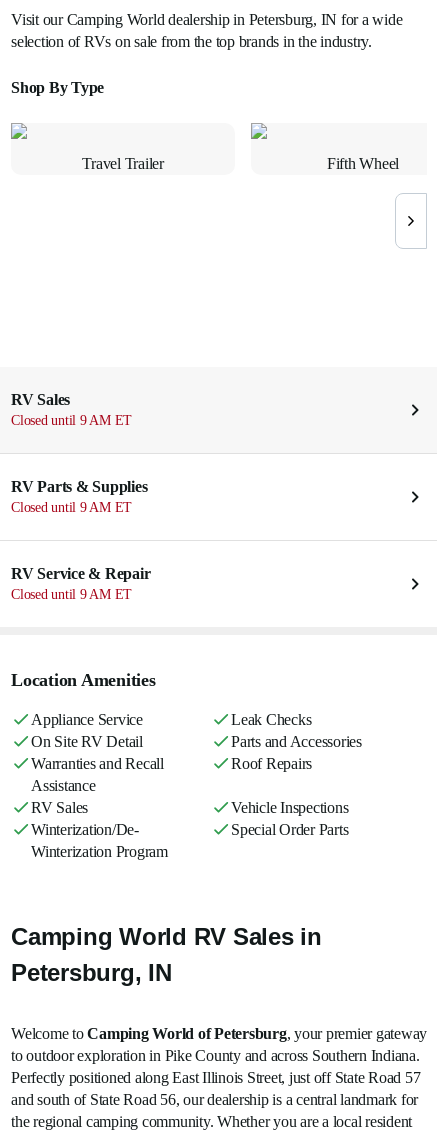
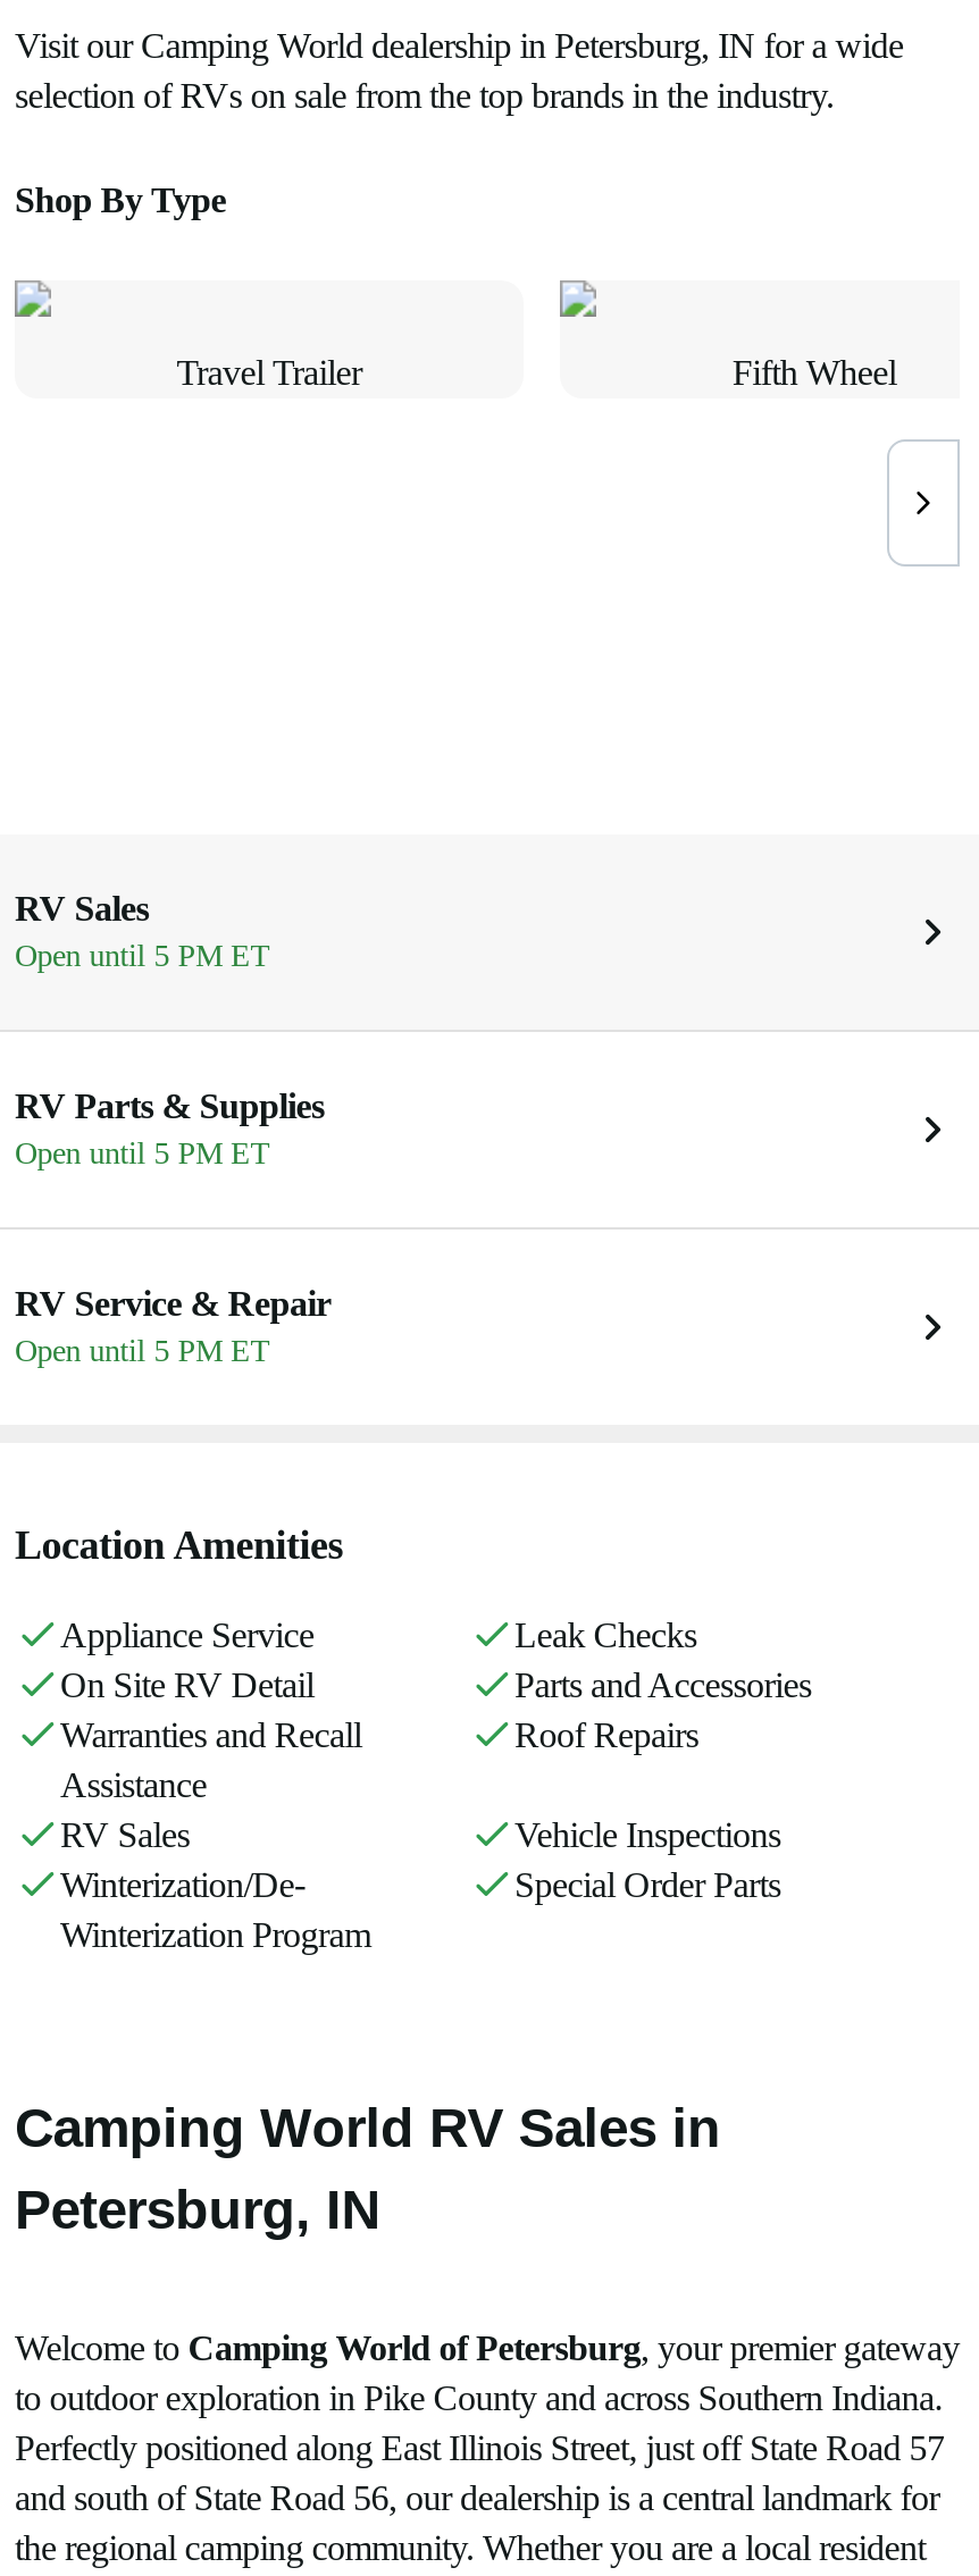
[11,413,132,428] Closed until 9 AM ET -> [15,939,270,973] Open until 5 PM ET
[11,500,132,515] Closed until 9 AM ET -> [15,1136,270,1170] Open until 5 PM ET
[11,587,132,602] Closed until 9 AM ET -> [15,1334,270,1368] Open until 5 PM ET

